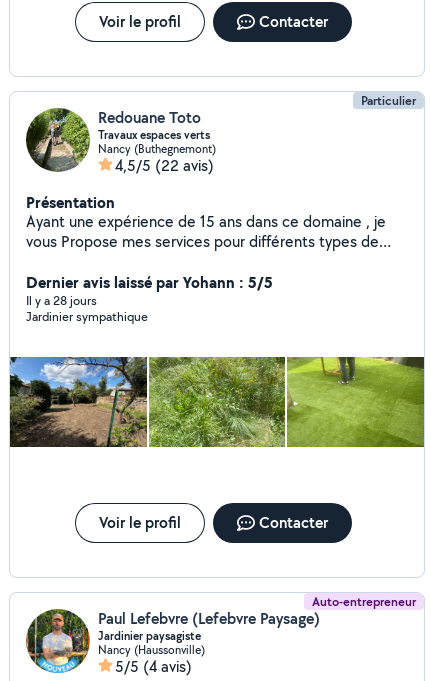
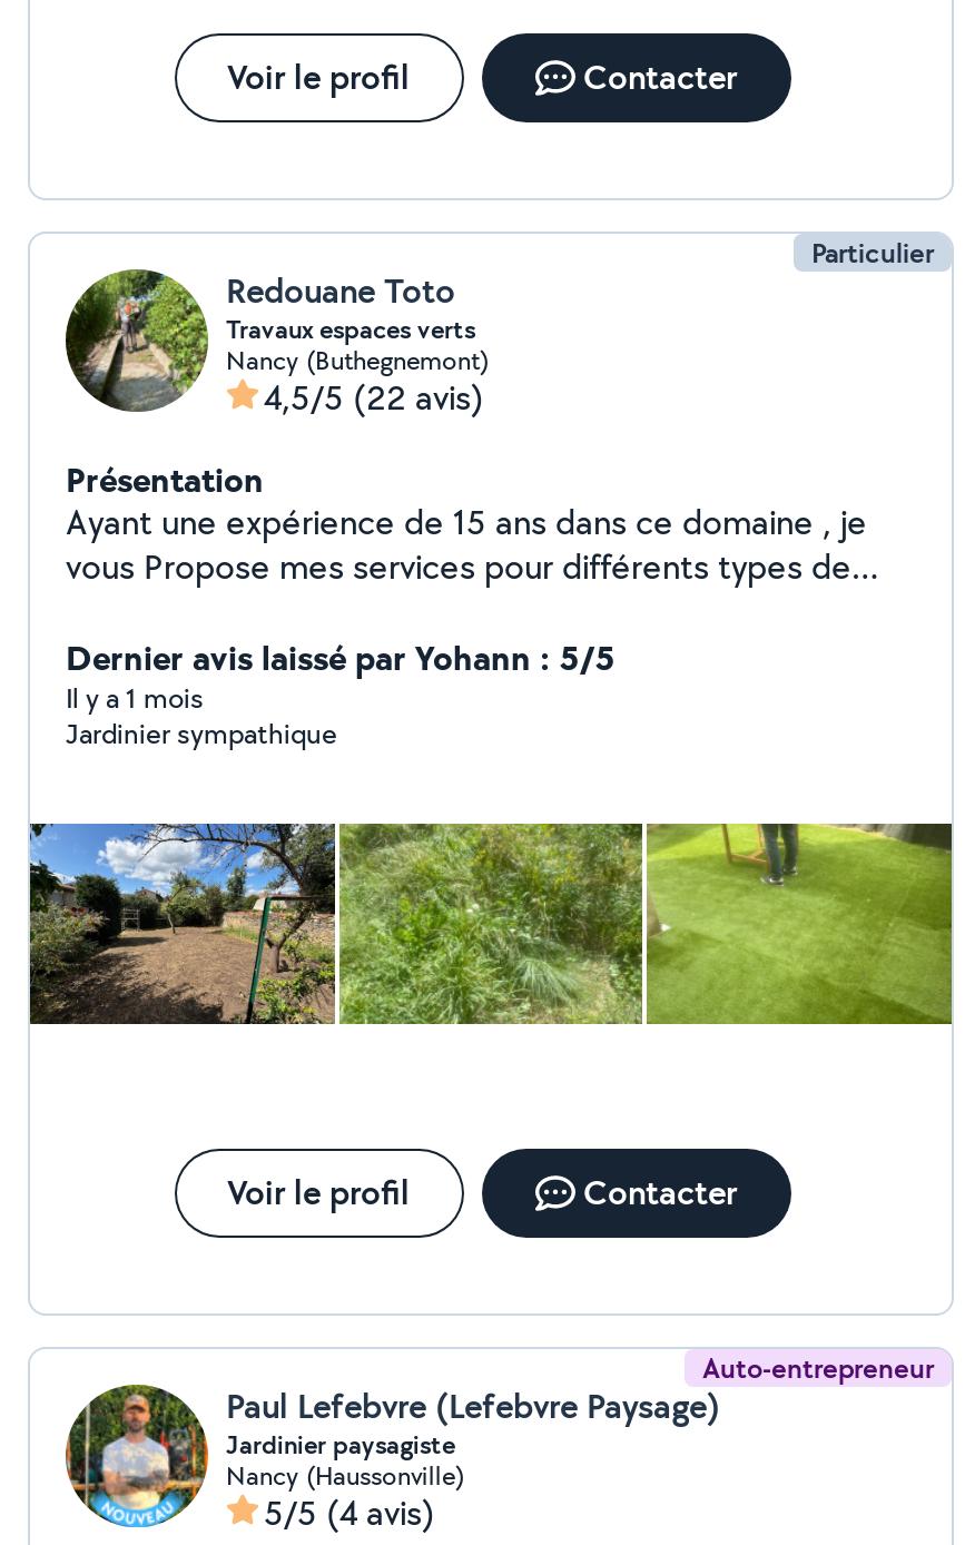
[26,292,97,309] Il y a 28 jours -> [66,679,204,717] Il y a 1 mois

